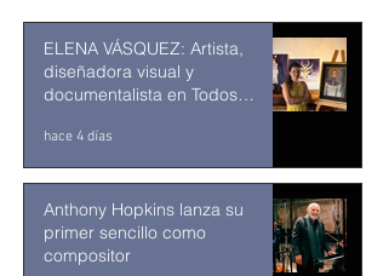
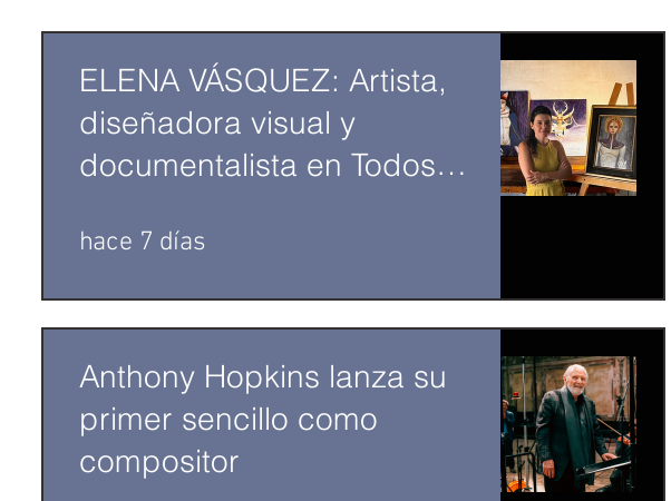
[44,128,113,145] hace 4 días -> [79,226,206,257] hace 7 días

